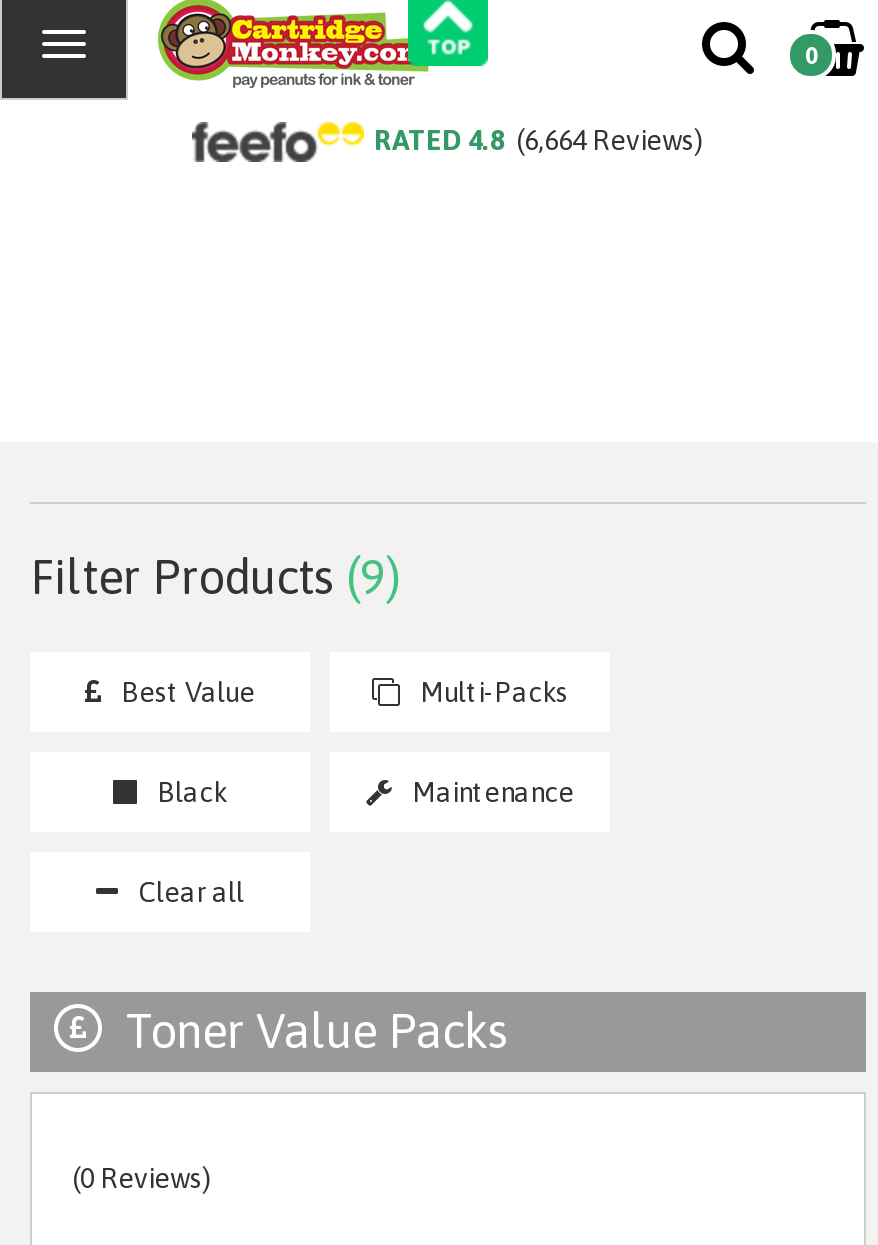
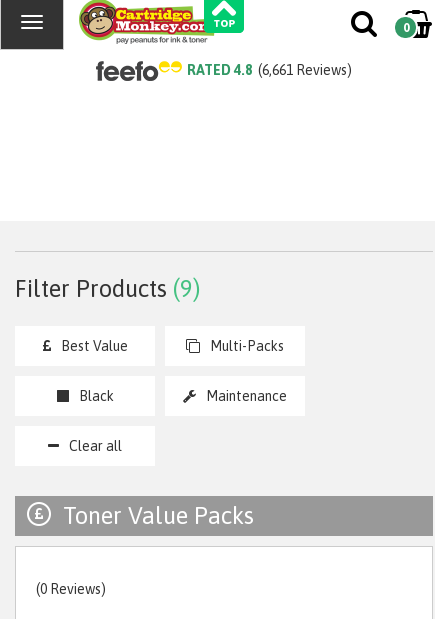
[374,124,704,156] RATED 4.8 (6,664 Reviews) -> [187,62,352,78] RATED 4.8 (6,661 Reviews)

